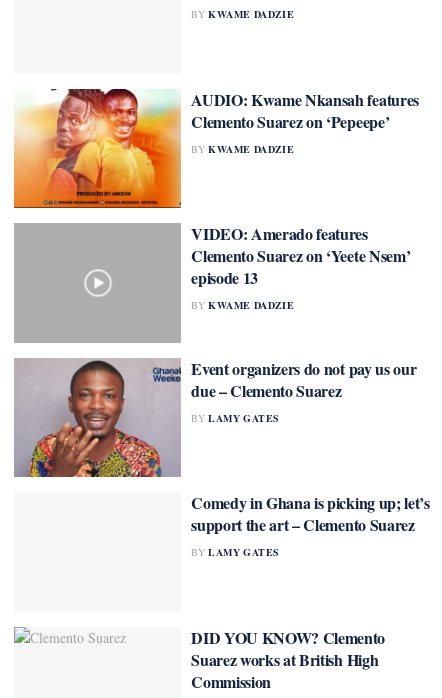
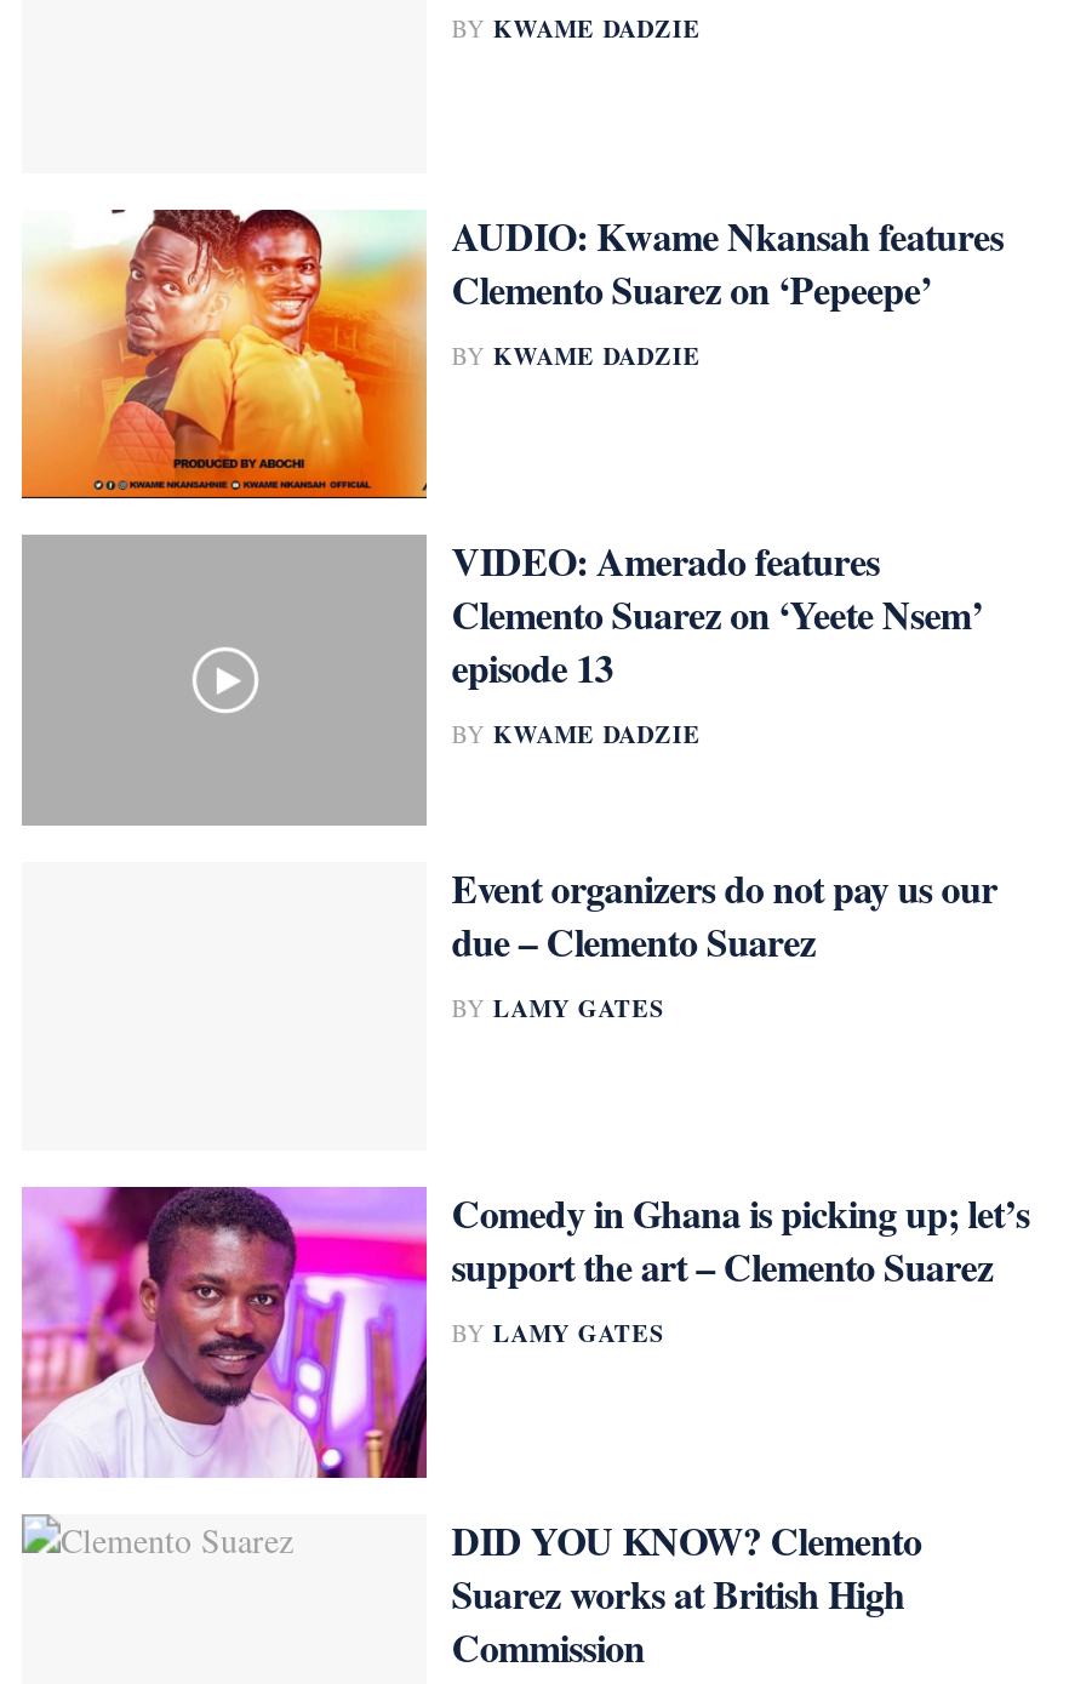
[14,358,182,478] [image] -> none
none -> [19,1184,429,1480] [image]

